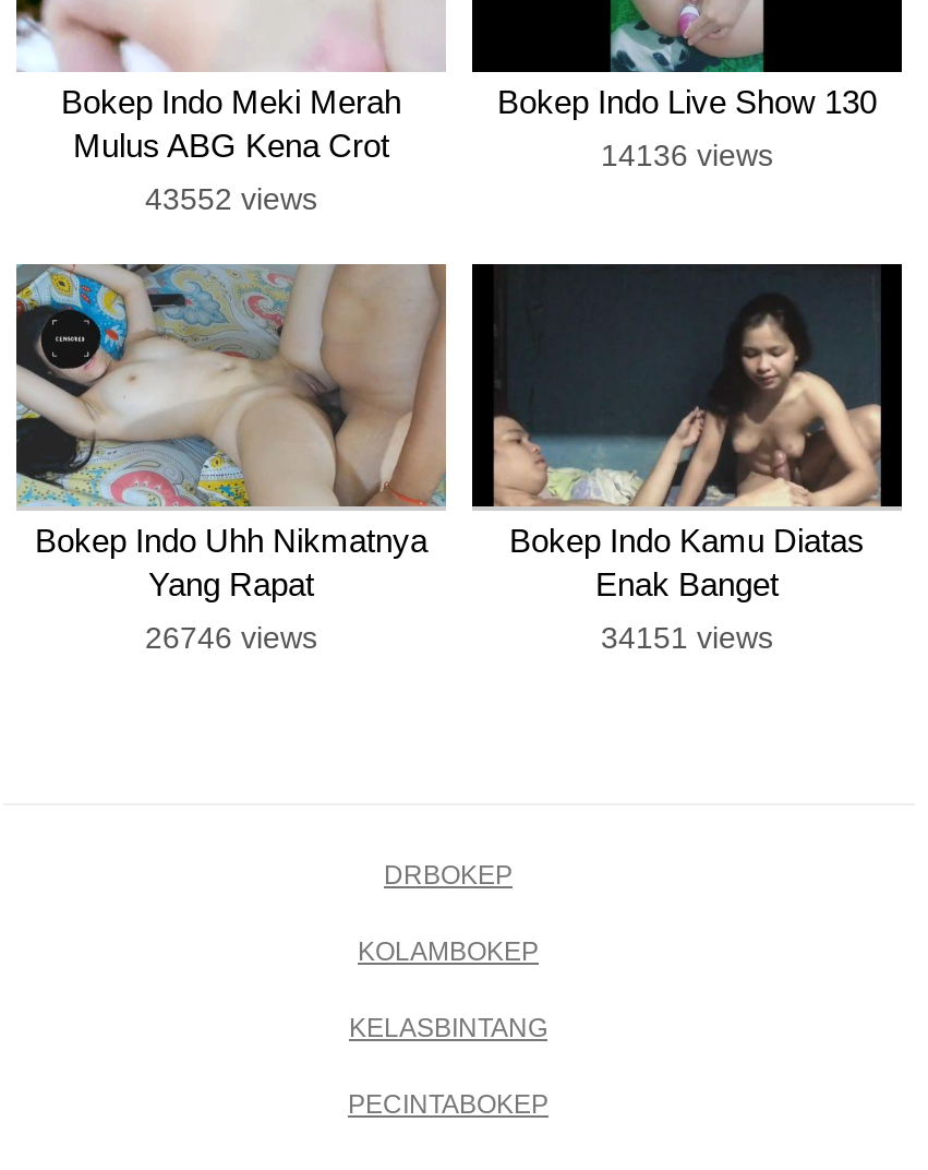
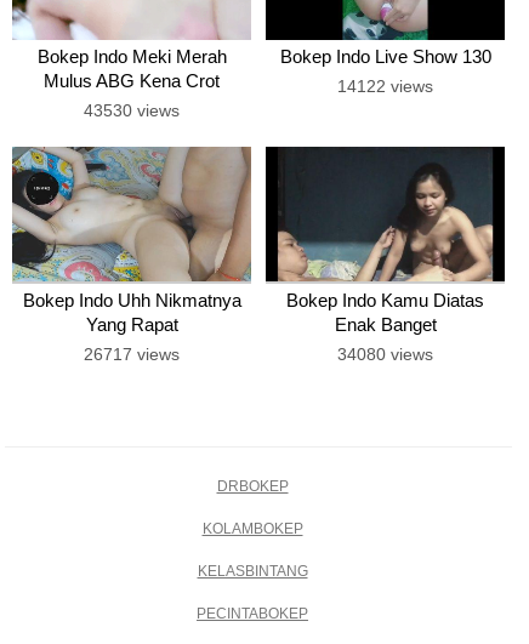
[601,136,773,171] 14136 views -> [337,76,433,95] 14122 views
[145,180,317,215] 43552 views -> [84,100,180,119] 43530 views
[145,620,317,655] 26746 views -> [84,344,180,364] 26717 views
[601,620,773,655] 34151 views -> [337,344,433,364] 34080 views

